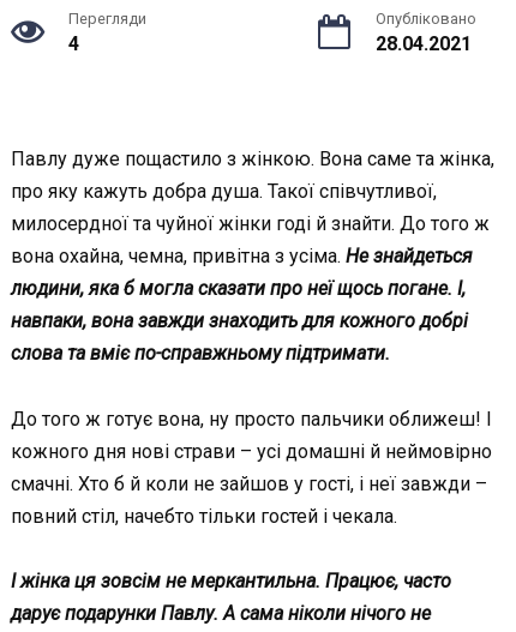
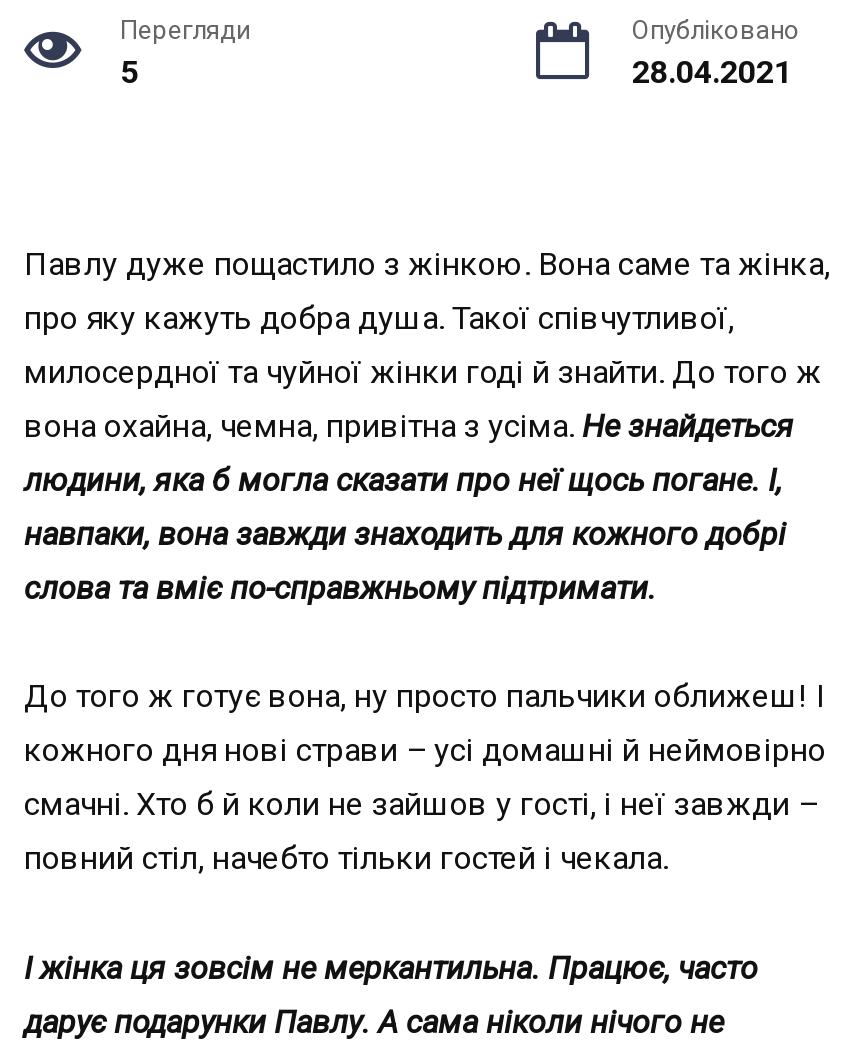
[68,33,79,56] 4 -> [120,54,138,92] 5

